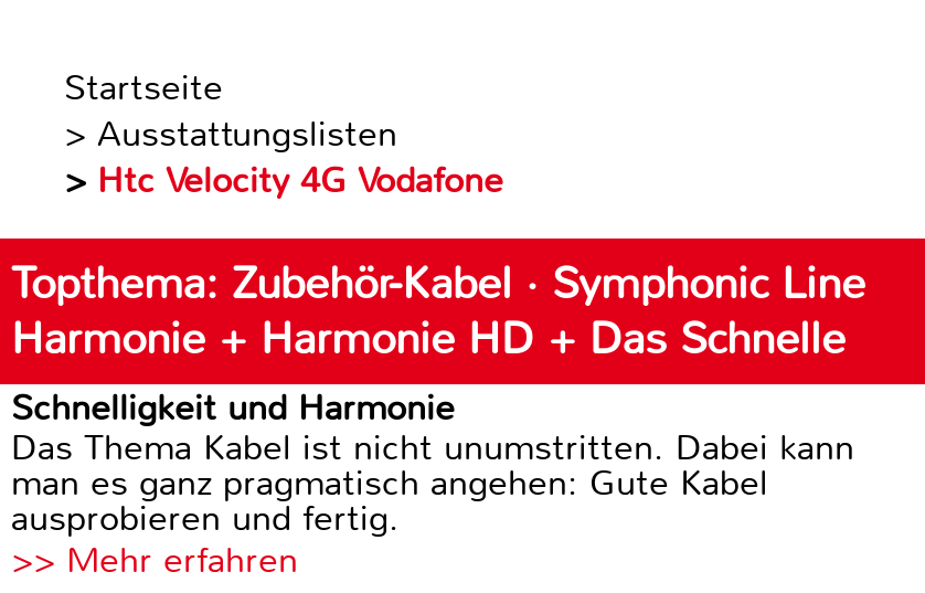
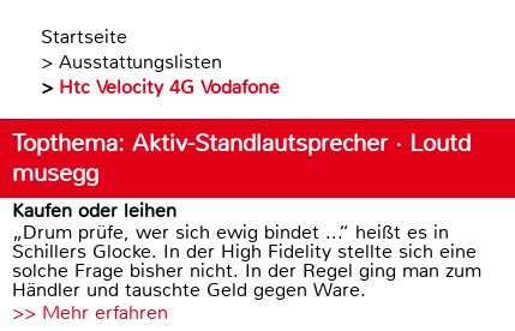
[11,256,865,541] Topthema: Zubehör-Kabel · Symphonic Line | Harmonie + Harmonie HD + Das Schnelle | Schnelligkeit und Harmonie | Das Thema Kabel ist nicht unumstritten. Dabei kann | man es ganz pragmatisch angehen: Gute Kabel | ausprobieren und fertig. -> [12,128,481,302] Topthema: Aktiv-Standlautsprecher · Loutd | musegg | Kaufen oder leihen | „Drum prüfe, wer sich ewig bindet ...“ heißt es in | Schillers Glocke. In der High Fidelity stellte sich eine | solche Frage bisher nicht. In der Regel ging man zum | Händler und tauschte Geld gegen Ware.

